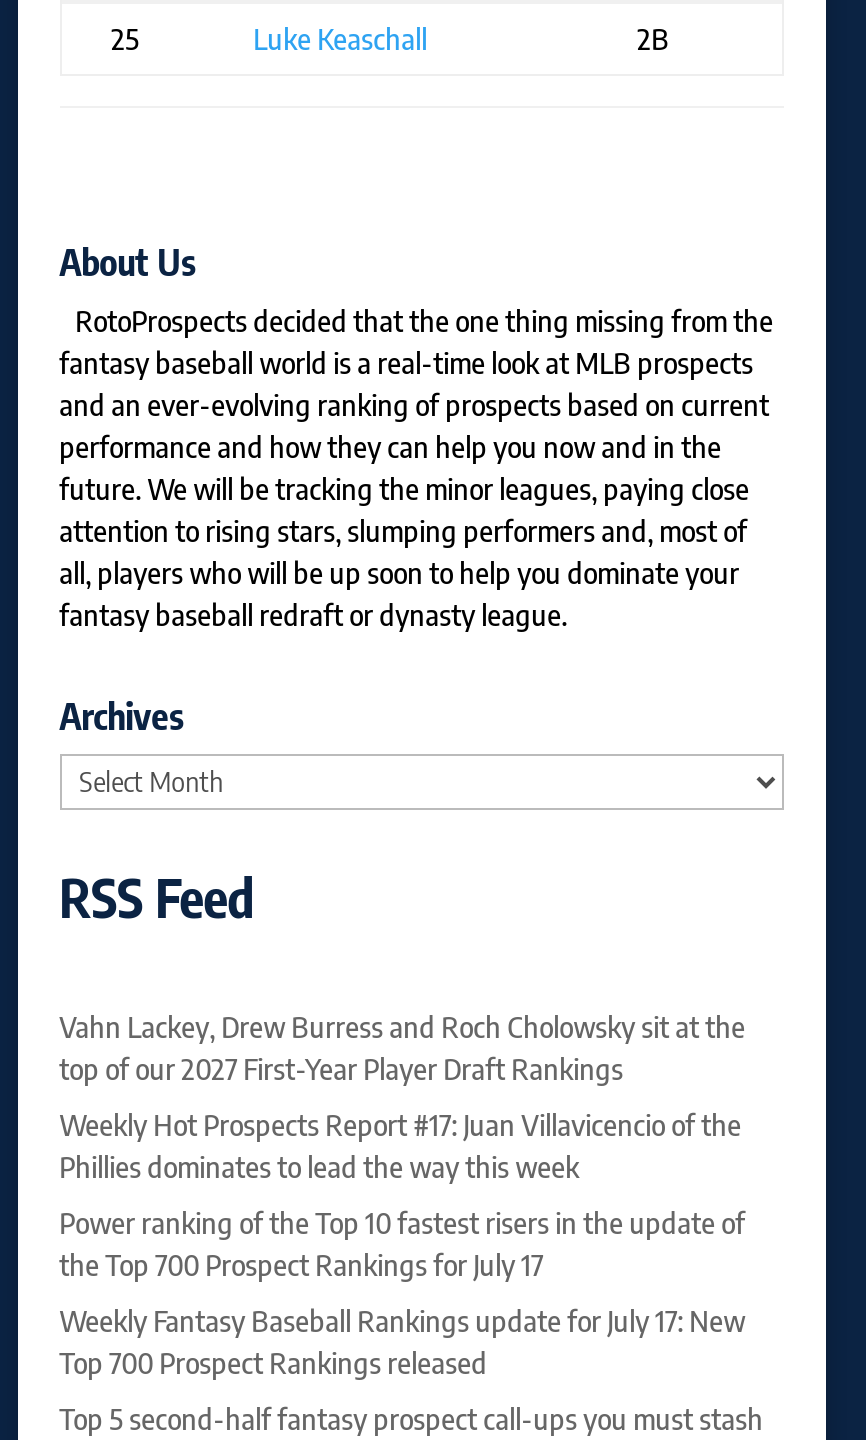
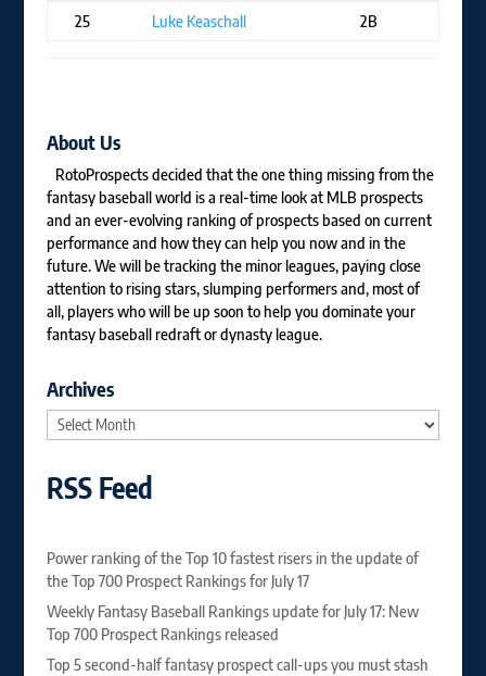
[59,1010,745,1184] Vahn Lackey, Drew Burress and Roch Cholowsky sit at the | top of our 2027 First-Year Player Draft Rankings | Weekly Hot Prospects Report #17: Juan Villavicencio of the | Phillies dominates to lead the way this week -> none

